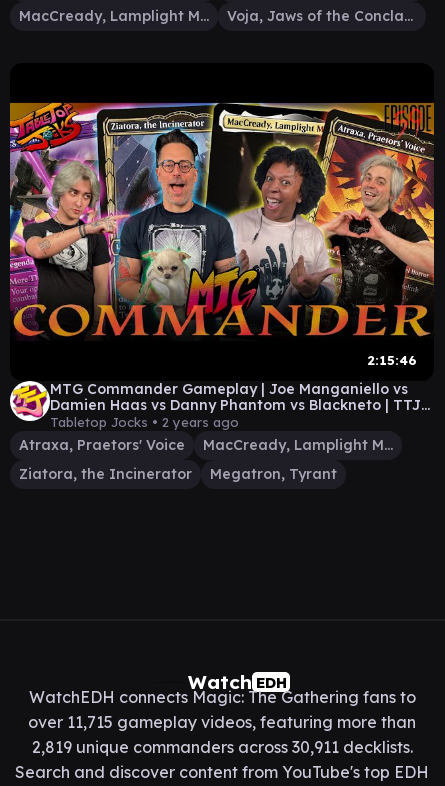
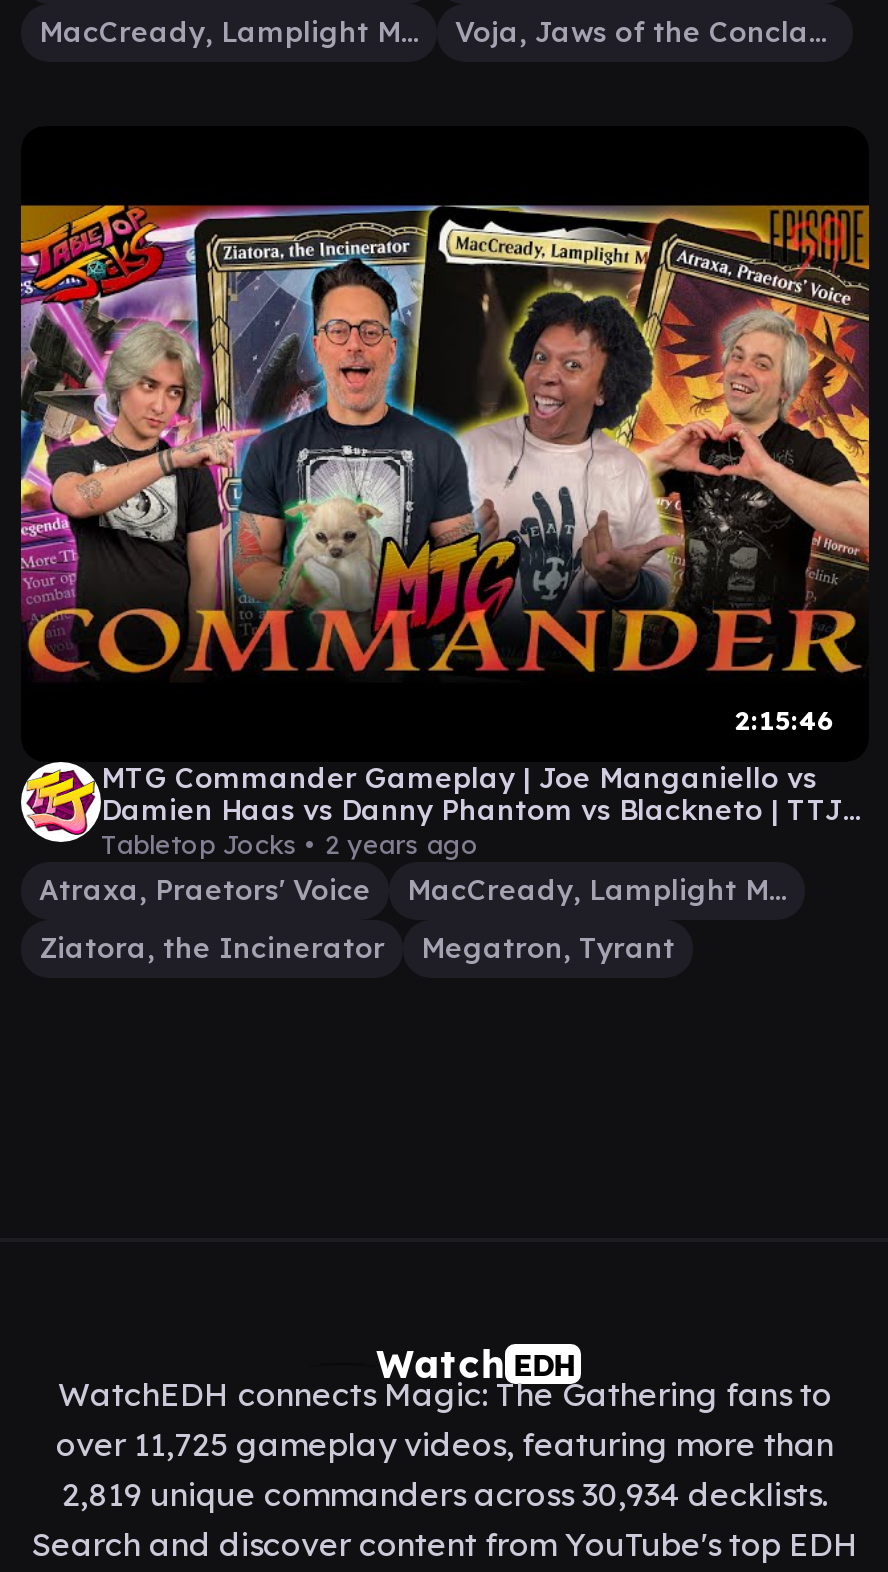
[28,712,416,732] over 11,715 gameplay videos, featuring more than -> [56,1424,834,1464] over 11,725 gameplay videos, featuring more than
[31,737,412,757] 2,819 unique commanders across 30,911 decklists. -> [62,1474,828,1514] 2,819 unique commanders across 30,934 decklists.

